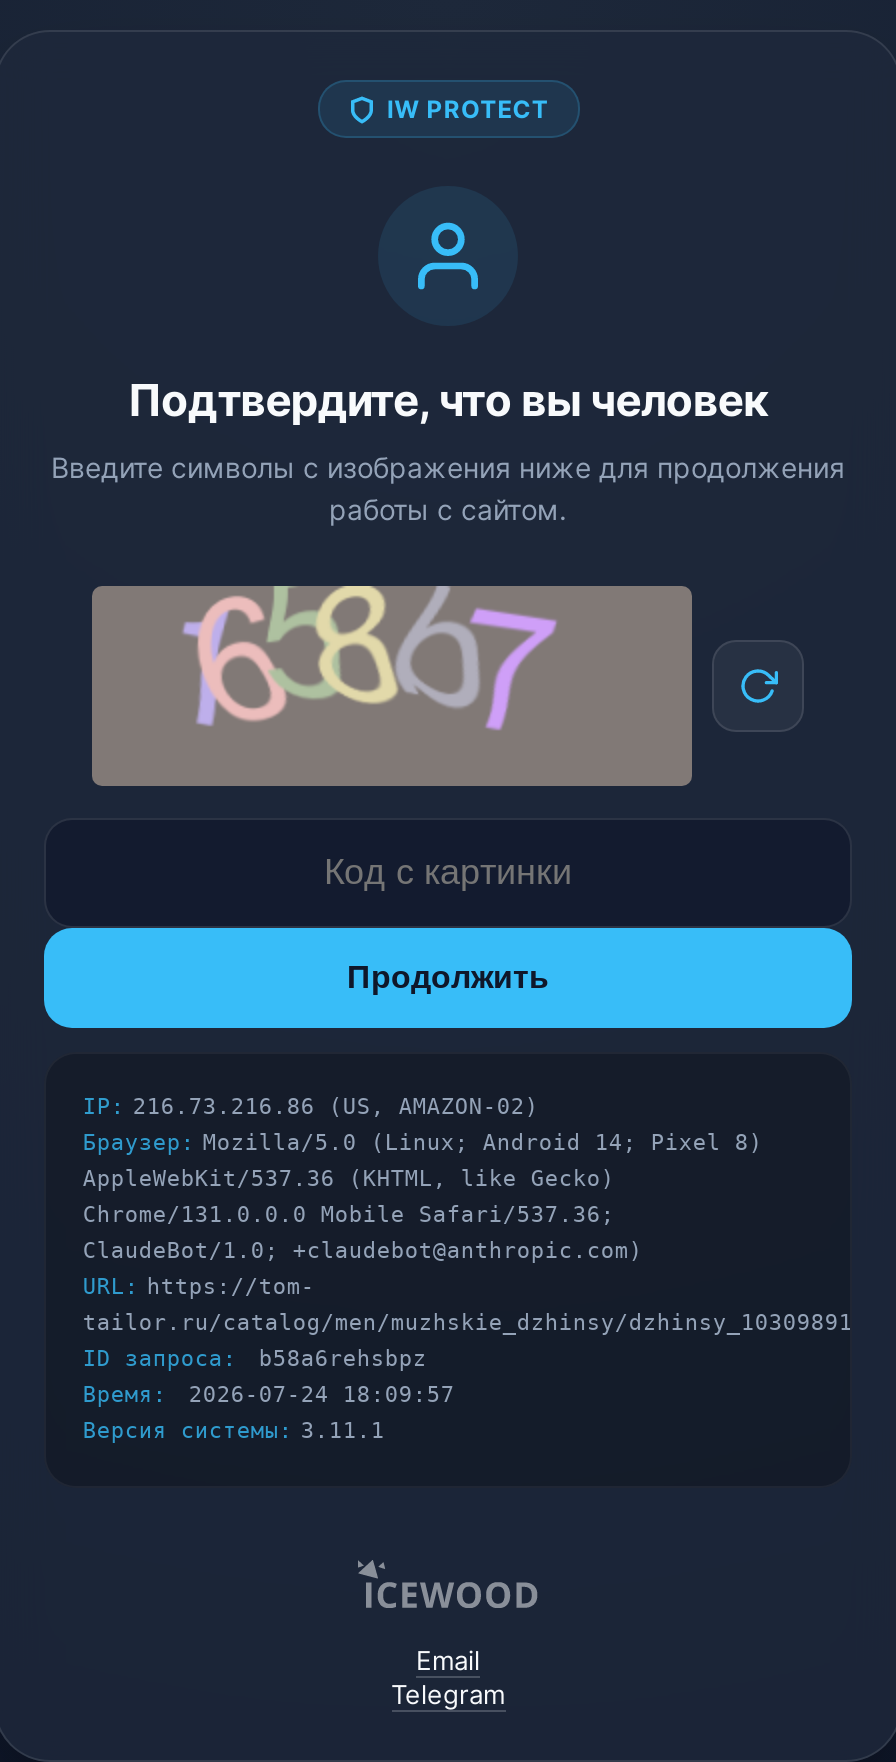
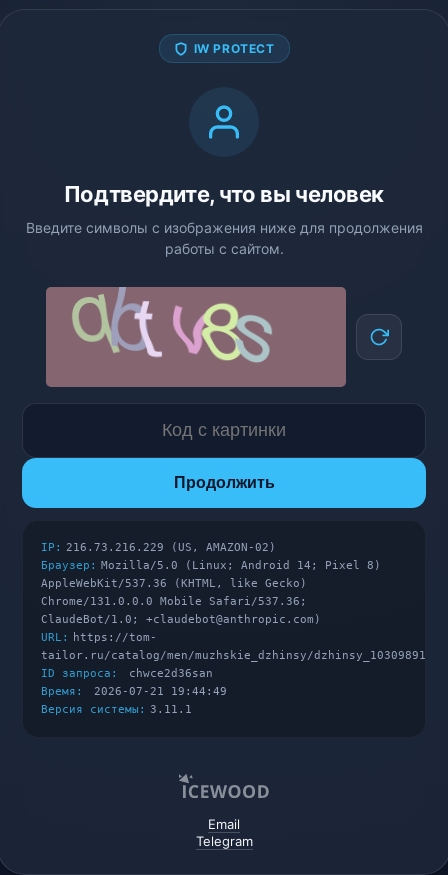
[146,586,558,736] [image] -> [72,287,278,363] [image]
[83,1094,539,1120] IP: 216.73.216.86 (US, AMAZON-02) -> [41,541,276,554] IP: 216.73.216.229 (US, AMAZON-02)
[83,1346,427,1372] ID запроса: b58a6rehsbpz -> [41,667,213,680] ID запроса: chwce2d36san
[83,1382,455,1408] Время: 2026-07-24 18:09:57 -> [41,685,227,698] Время: 2026-07-21 19:44:49

